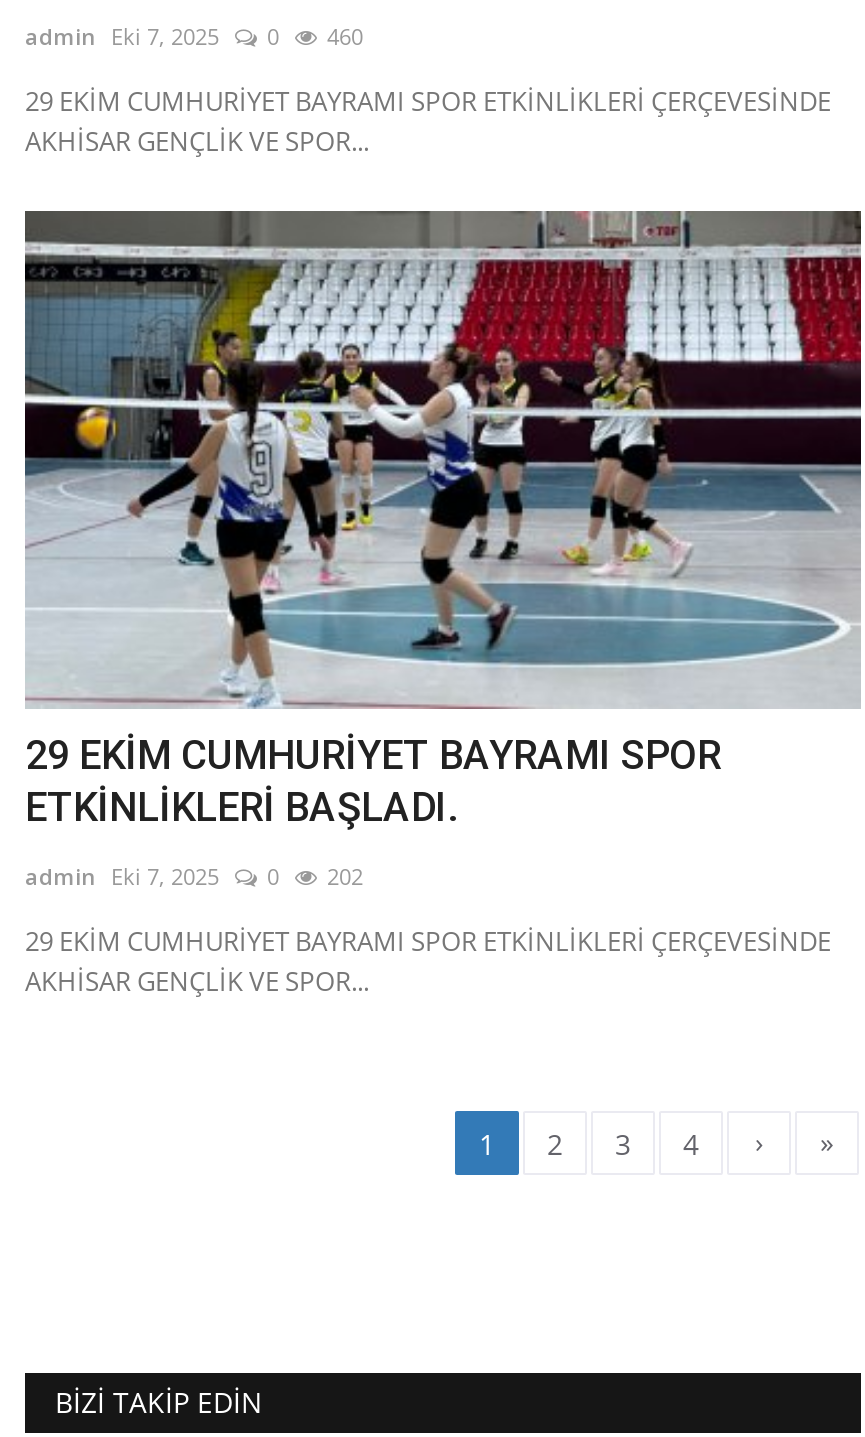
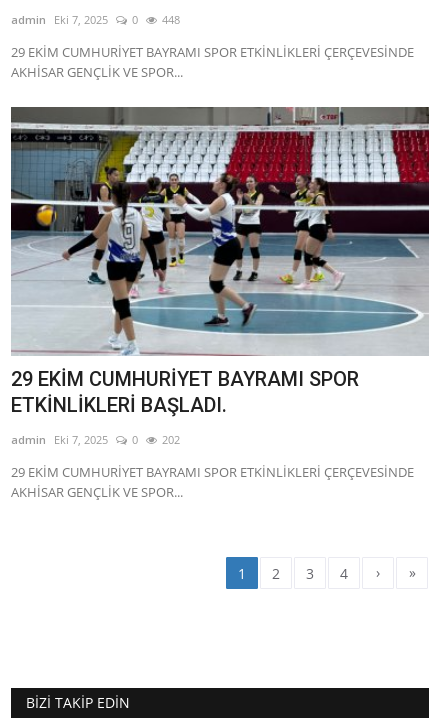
[25,21,363,51] admin Eki 7, 2025 0 460 -> [11,12,180,27] admin Eki 7, 2025 0 448

